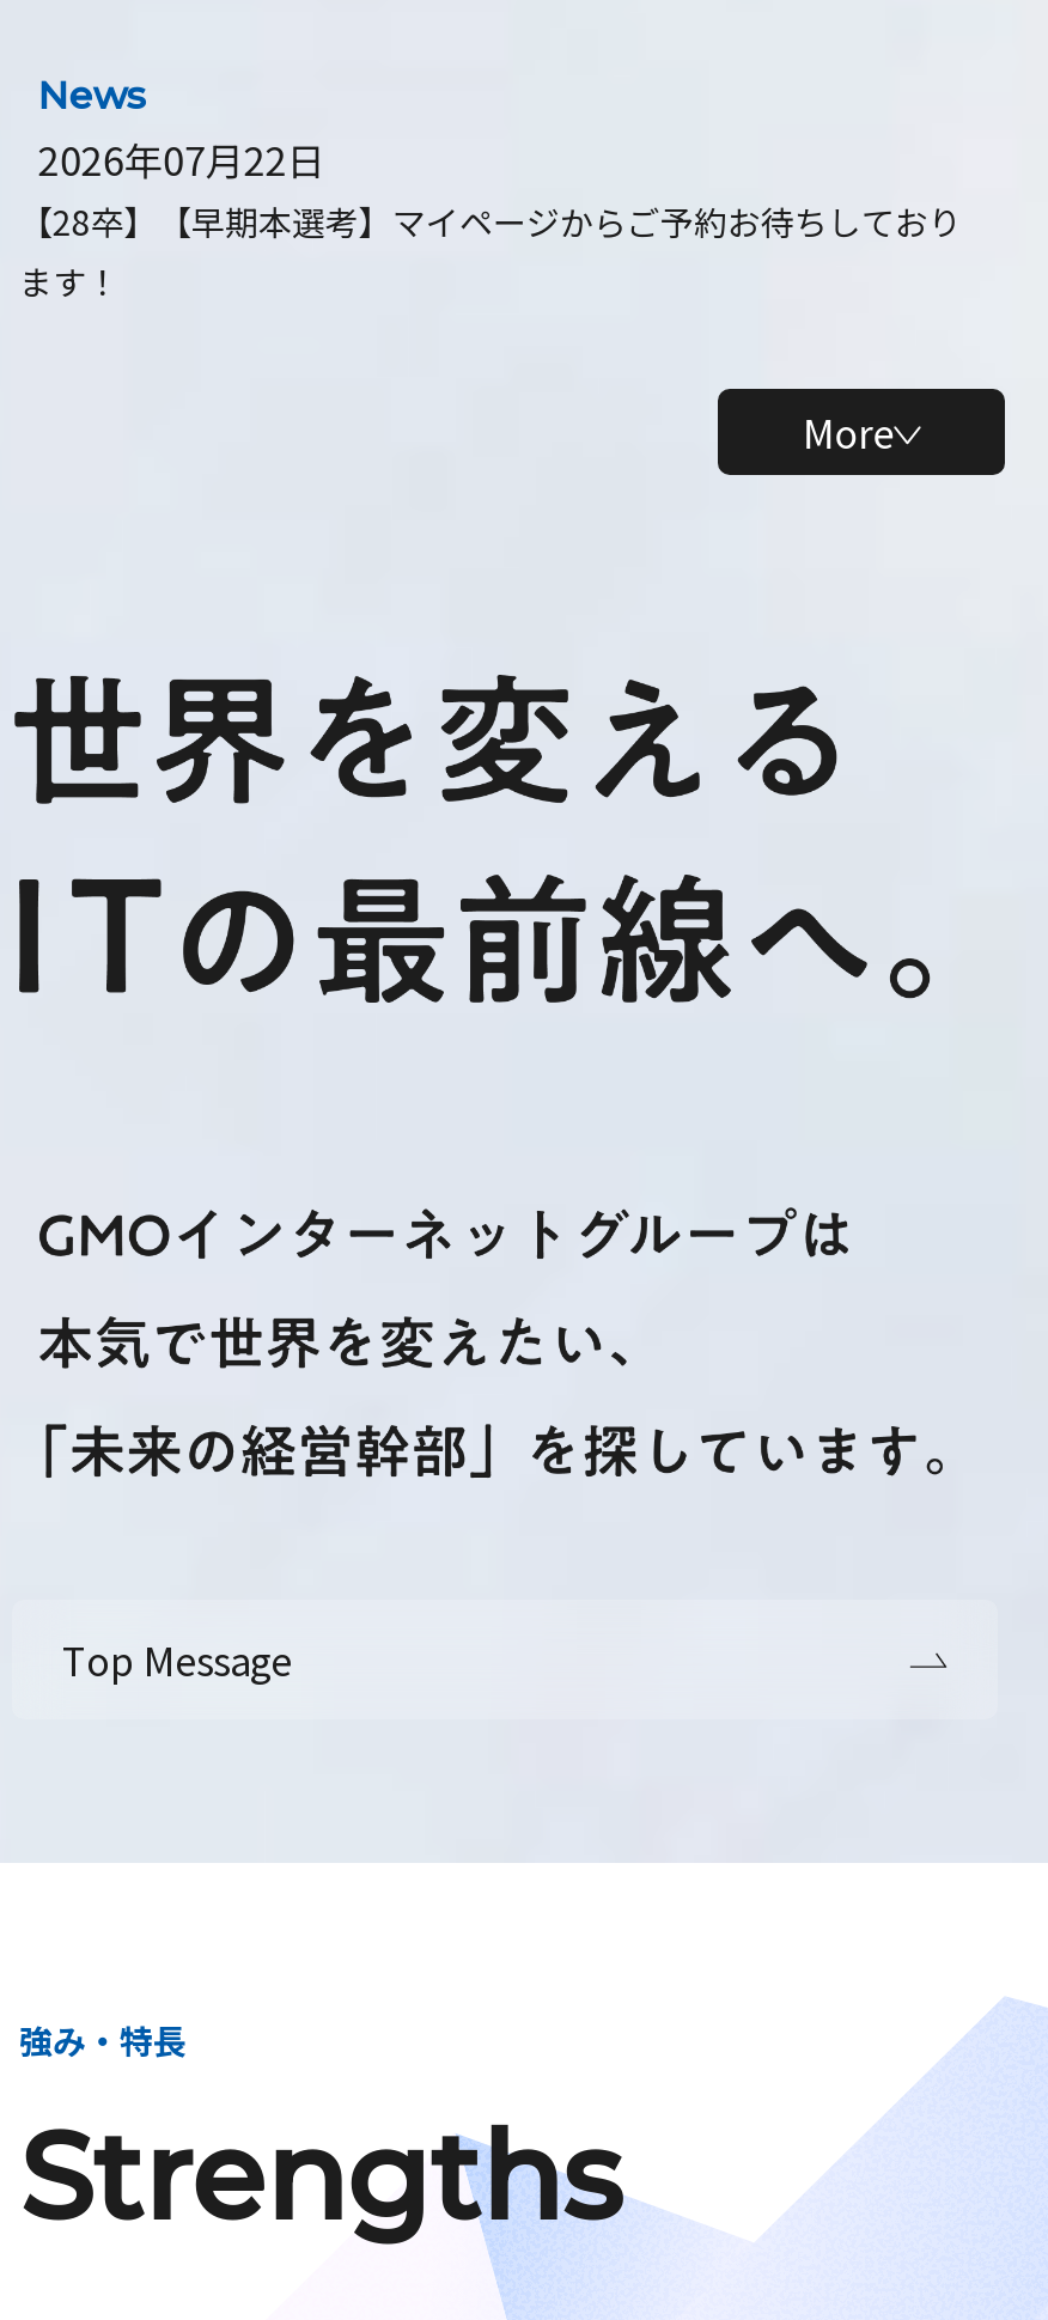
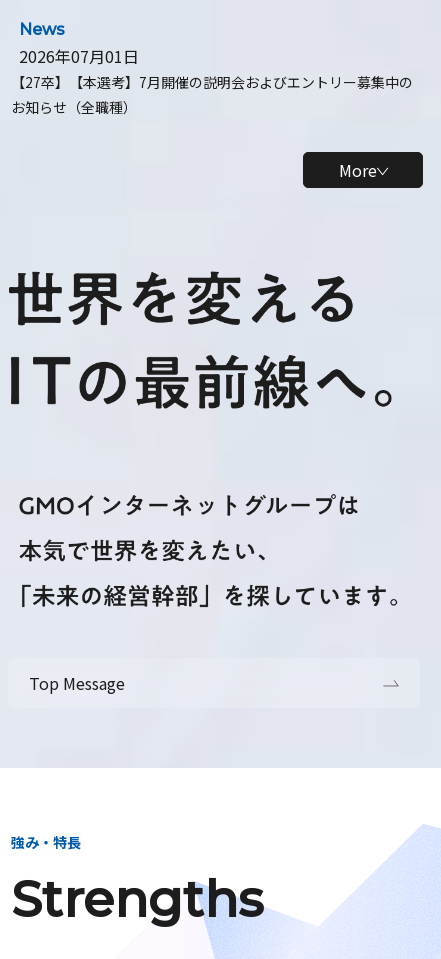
[19,130,962,305] 2026年07月22日 | 【28卒】【早期本選考】マイページからご予約お待ちしており | ます！ -> [11,44,413,117] 2026年07月01日 | 【27卒】【本選考】7月開催の説明会およびエントリー募集中の | お知らせ（全職種）

